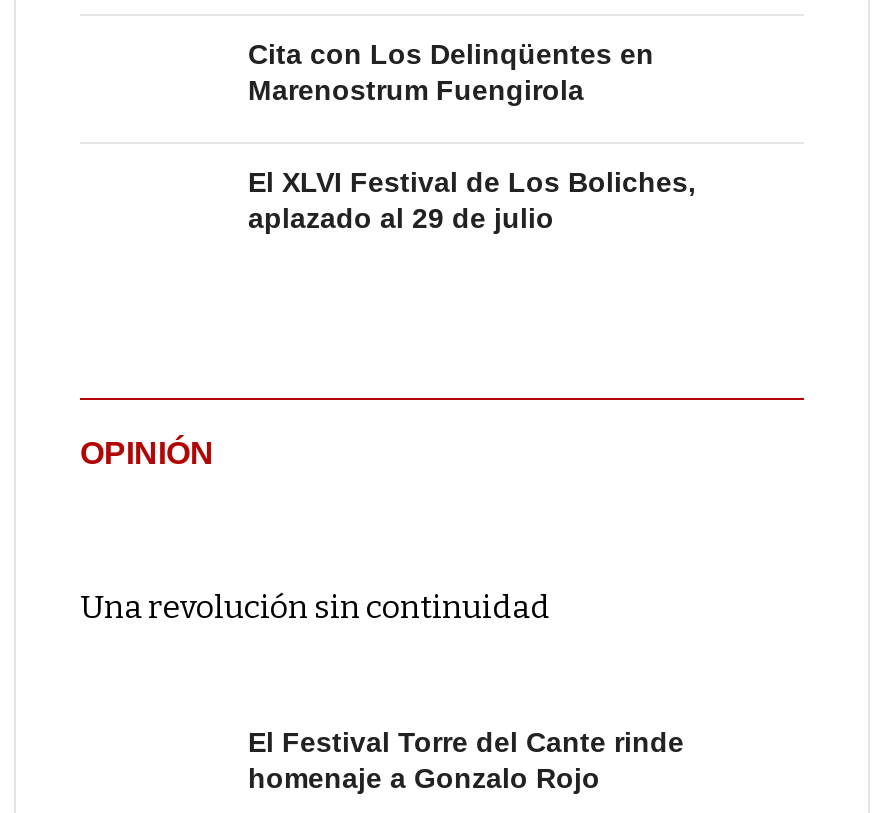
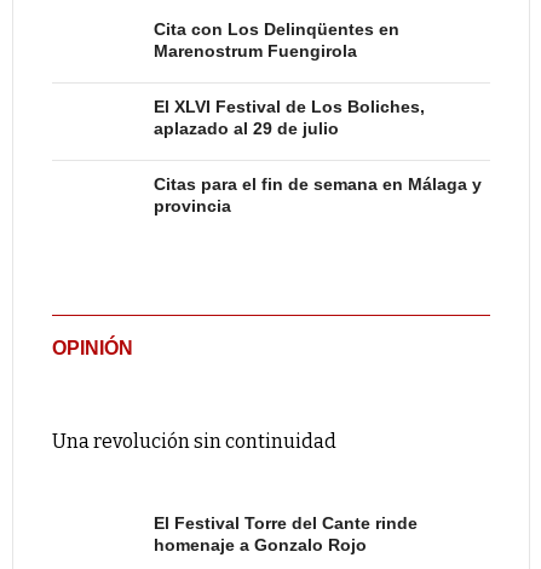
none -> [154,174,482,215] Citas para el fin de semana en Málaga y | provincia

